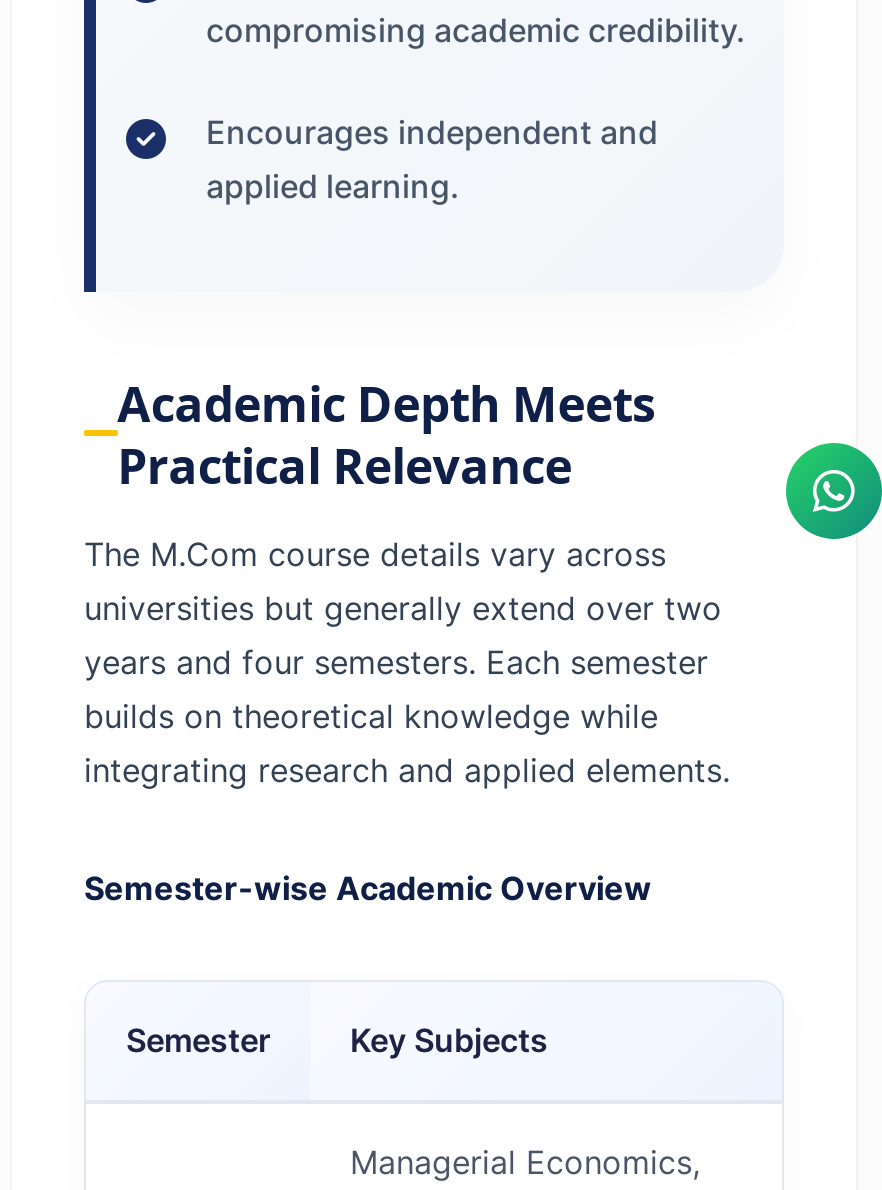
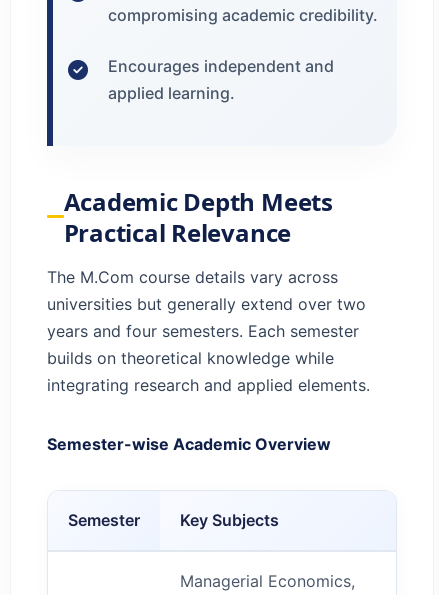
[784,440,876,542] [image] -> none

